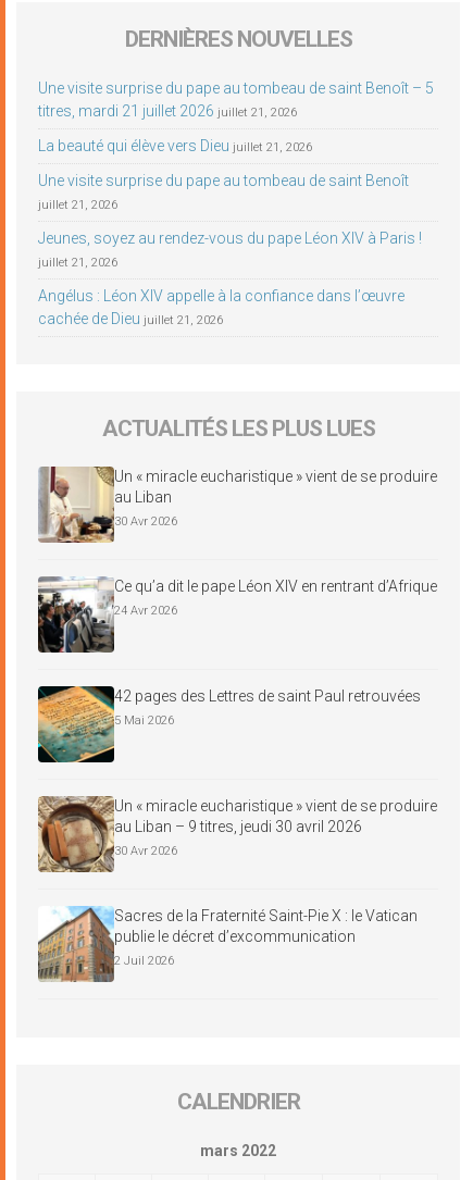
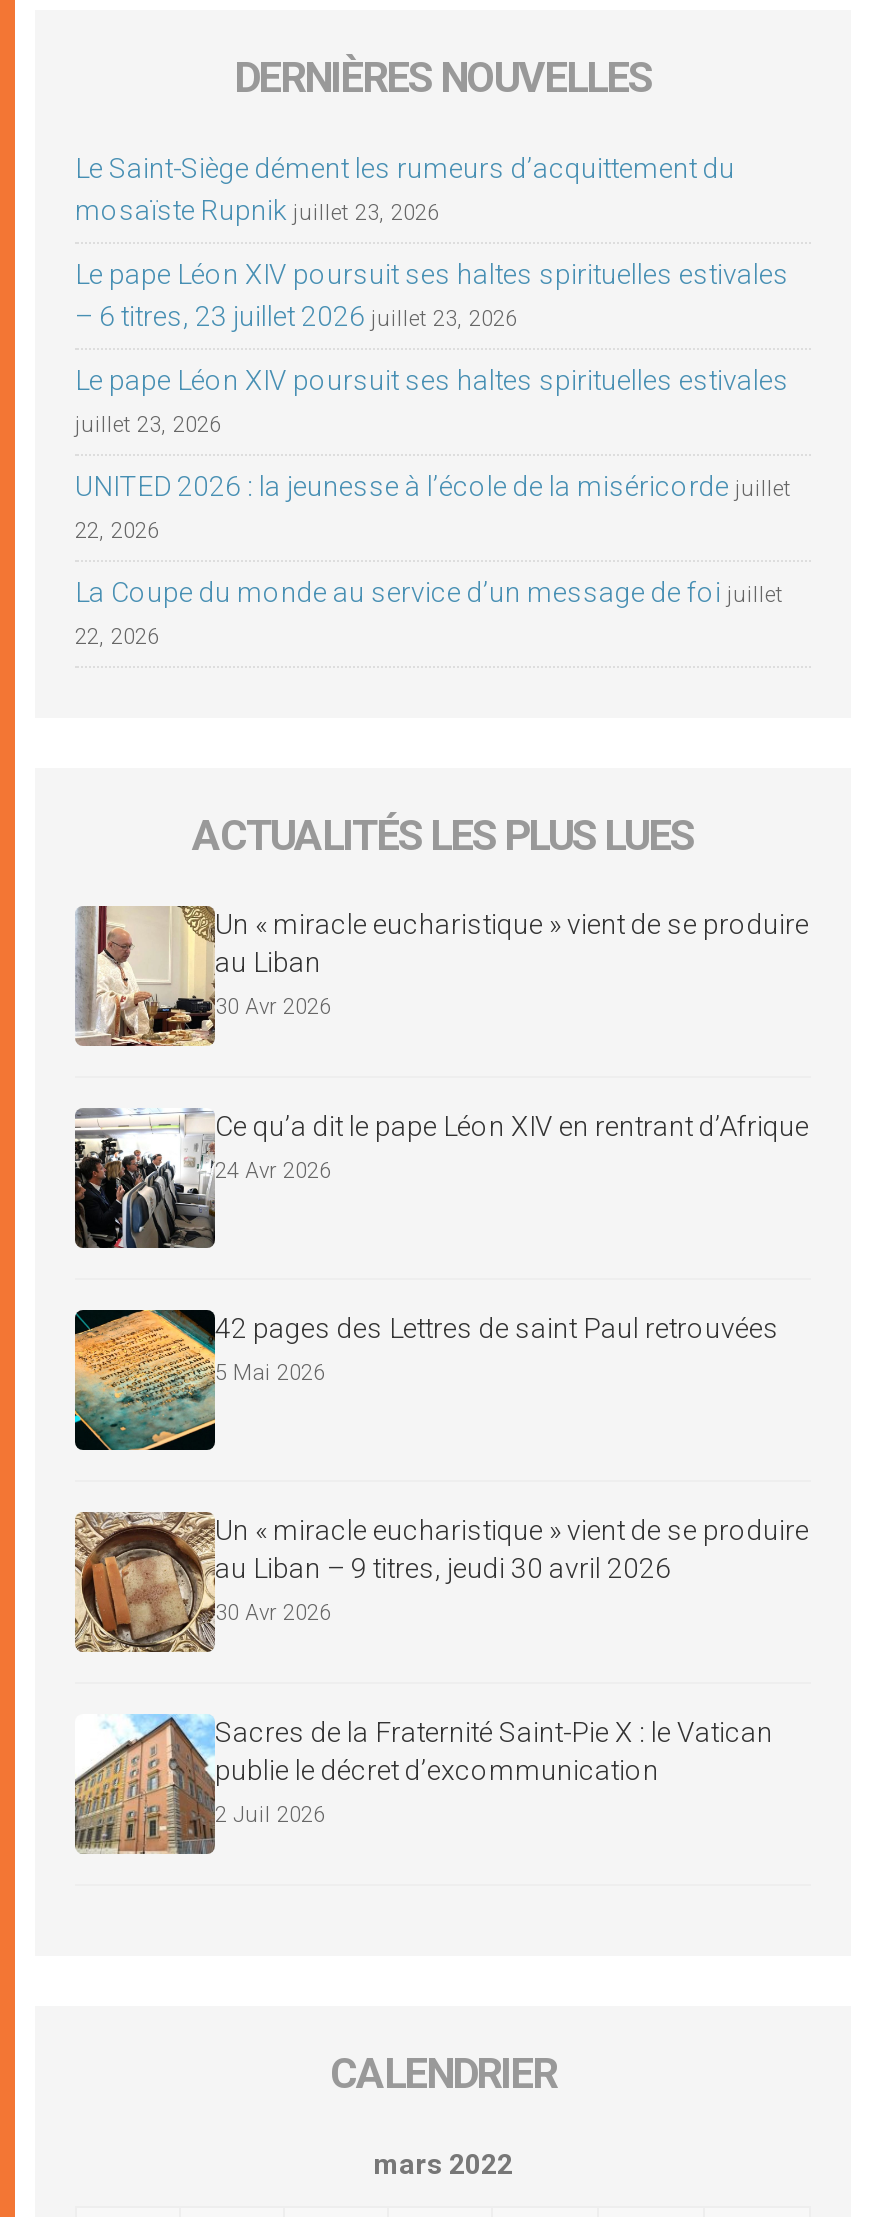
[38,80,434,328] Une visite surprise du pape au tombeau de saint Benoît – 5 | titres, mardi 21 juillet 2026 juillet 21, 2026 | La beauté qui élève vers Dieu juillet 21, 2026 | Une visite surprise du pape au tombeau de saint Benoît | juillet 21, 2026 | Jeunes, soyez au rendez-vous du pape Léon XIV à Paris ! | juillet 21, 2026 | Angélus : Léon XIV appelle à la confiance dans l’œuvre | cachée de Dieu juillet 21, 2026 -> [75,151,791,649] Le Saint-Siège dément les rumeurs d’acquittement du | mosaïste Rupnik juillet 23, 2026 | Le pape Léon XIV poursuit ses haltes spirituelles estivales | – 6 titres, 23 juillet 2026 juillet 23, 2026 | Le pape Léon XIV poursuit ses haltes spirituelles estivales | juillet 23, 2026 | UNITED 2026 : la jeunesse à l’école de la miséricorde juillet | 22, 2026 | La Coupe du monde au service d’un message de foi juillet | 22, 2026

